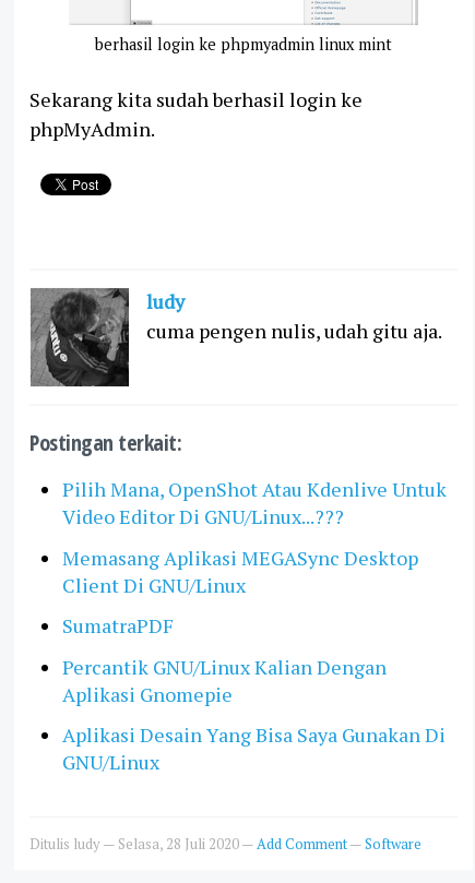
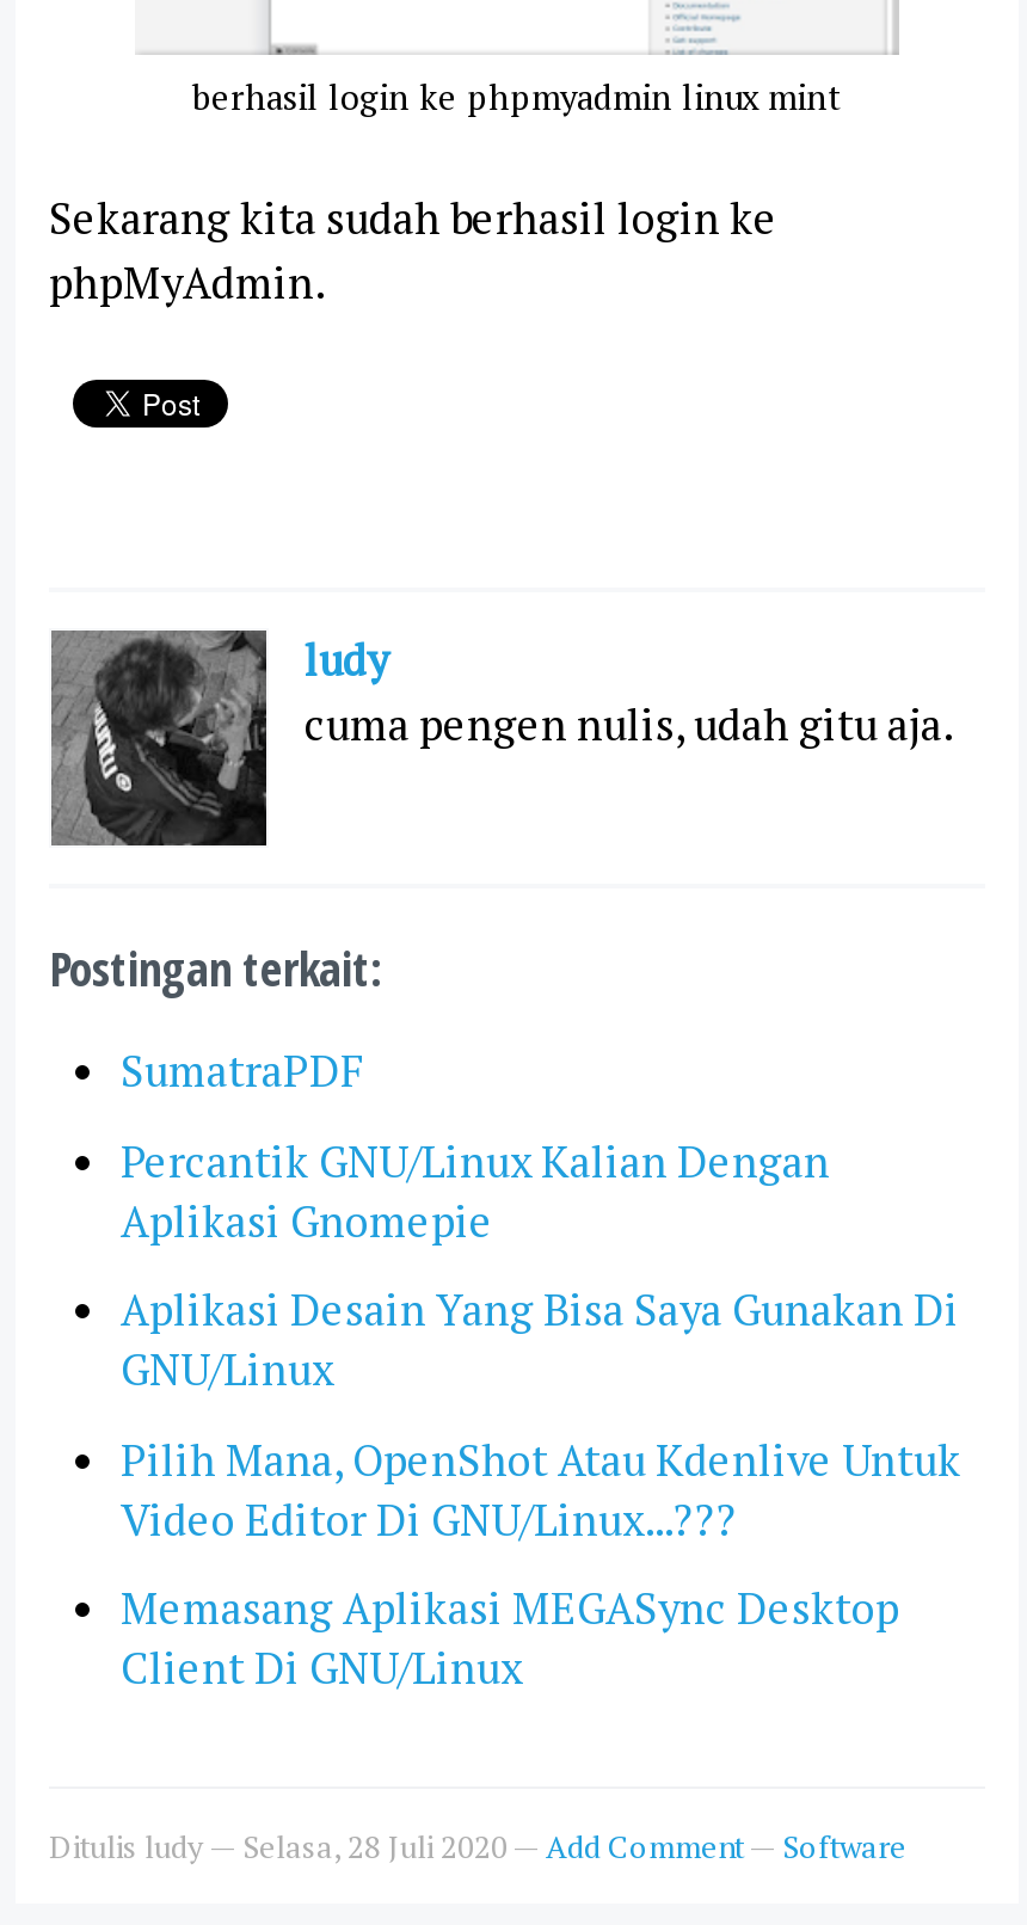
moved [62,476,447,598] -> [121,1429,961,1696]: Pilih Mana, OpenShot Atau Kdenlive Untuk | Video Editor Di GNU/Linux...??? | Memasang Aplikasi MEGASync Desktop | Client Di GNU/Linux
moved [62,612,446,775] -> [121,1041,959,1397]: SumatraPDF | Percantik GNU/Linux Kalian Dengan | Aplikasi Gnomepie | Aplikasi Desain Yang Bisa Saya Gunakan Di | GNU/Linux

